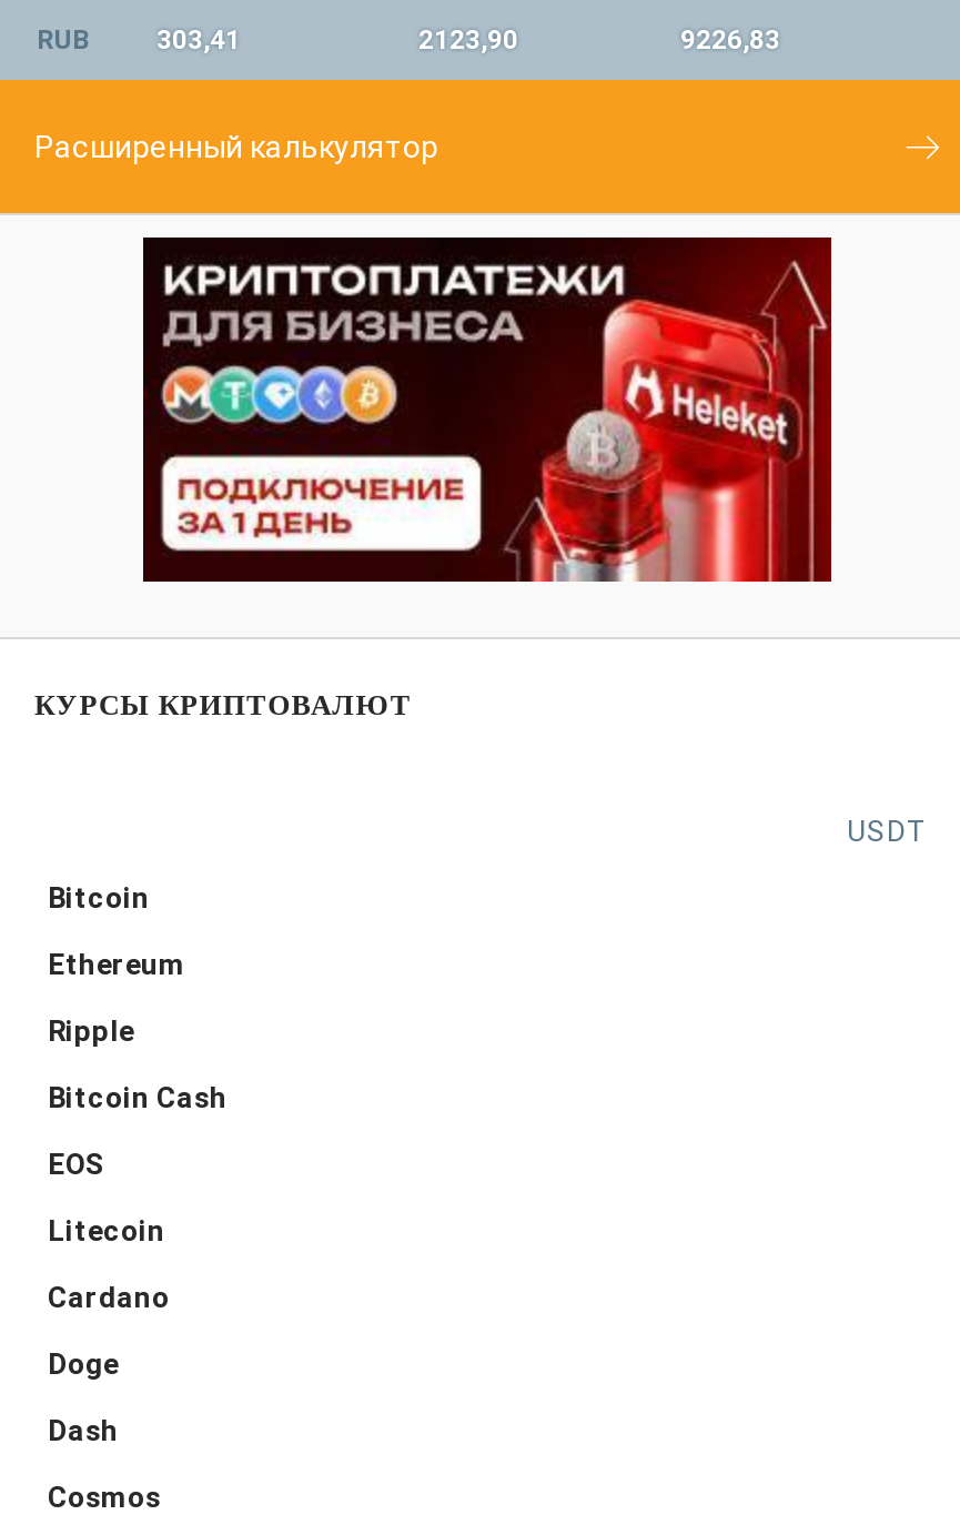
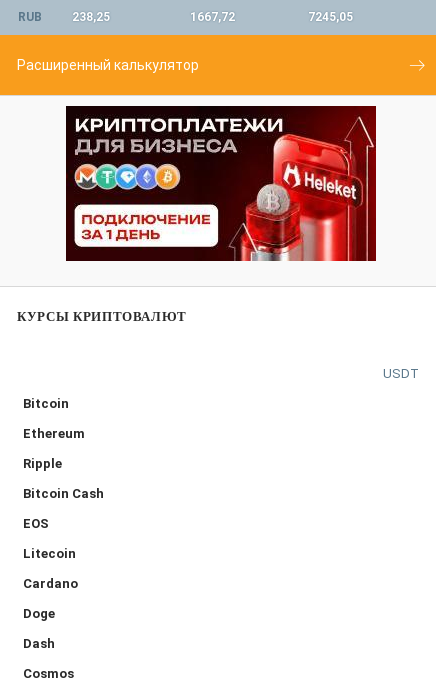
[156,25,241,56] 303,41 -> [72,10,110,24] 238,25
[418,25,518,56] 2123,90 -> [190,10,235,24] 1667,72
[680,25,780,56] 9226,83 -> [308,10,353,24] 7245,05

